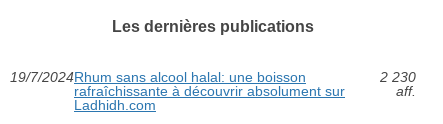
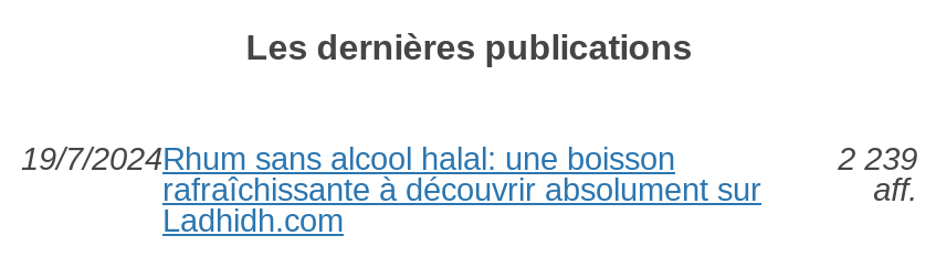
[380,69,416,85] 2 230 -> [838,141,917,176] 2 239

